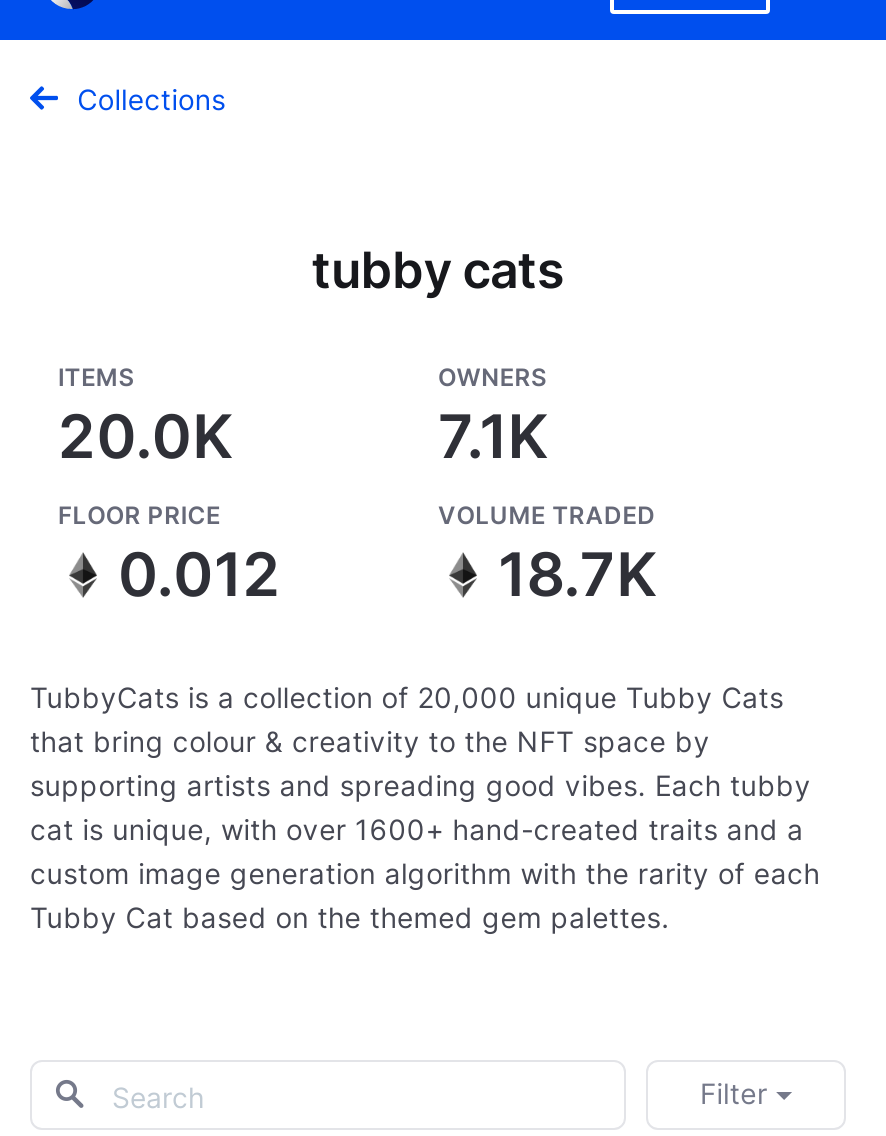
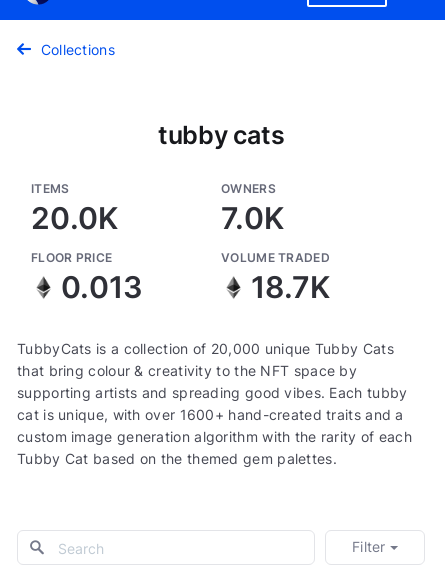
[438,400,548,472] 7.1K -> [221,200,284,236] 7.0K
[118,538,281,610] 0.012 -> [61,269,143,305] 0.013

